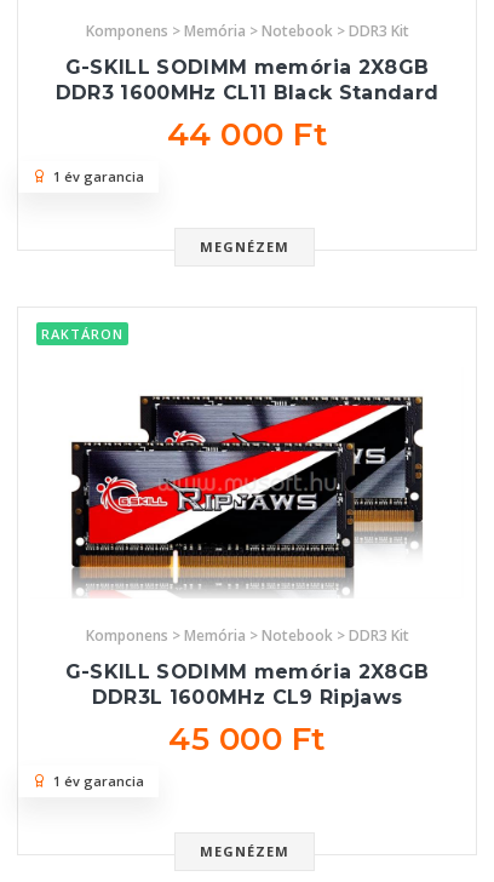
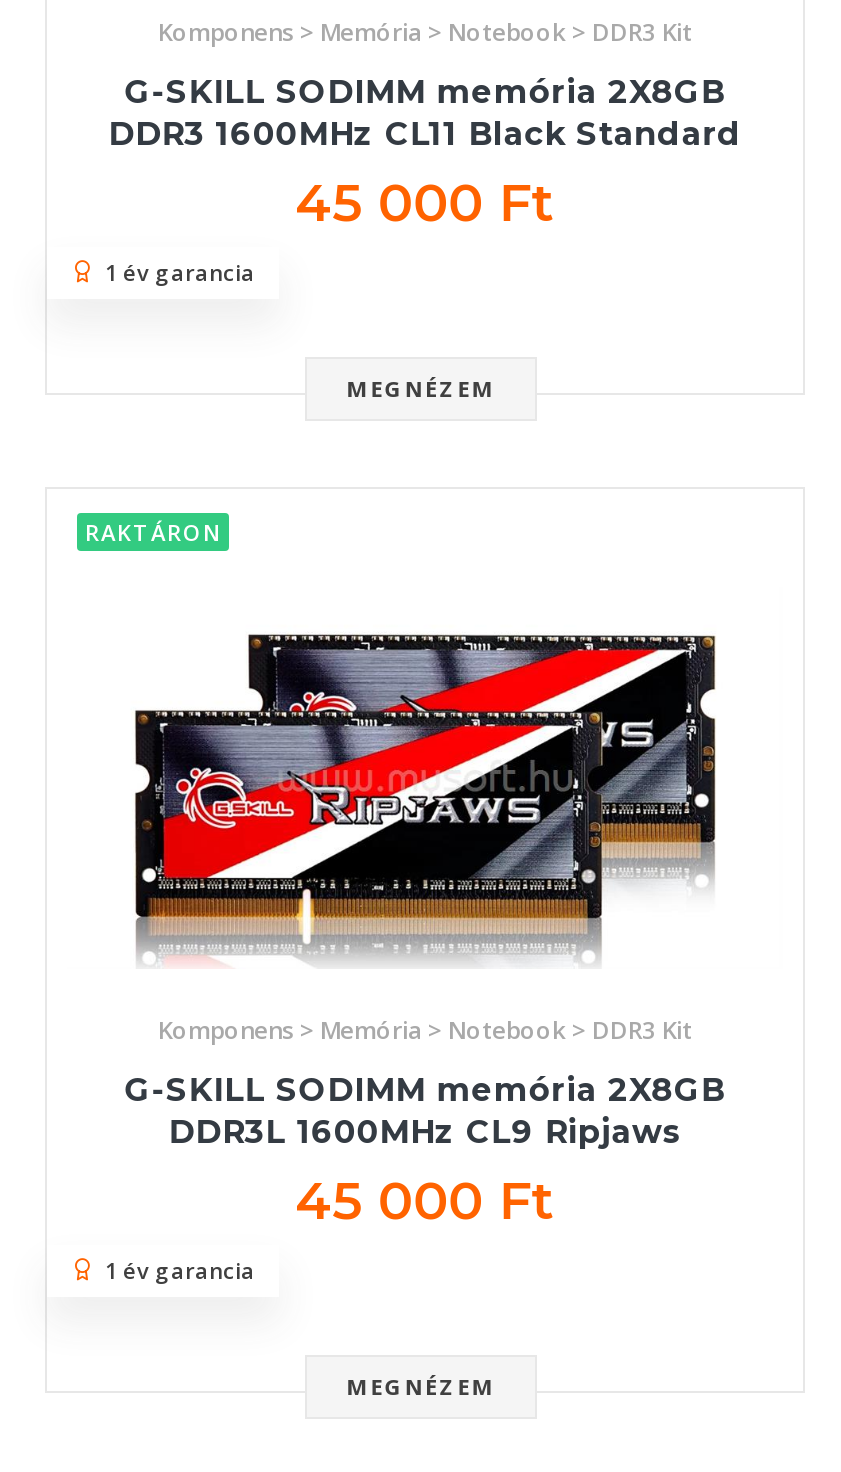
[166,115,328,153] 44 000 Ft -> [295,170,555,234] 45 000 Ft

